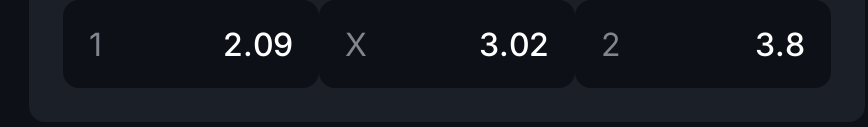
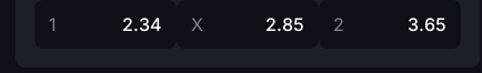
[223,24,367,64] 2.09 X -> [122,13,203,35] 2.34 X
[479,24,621,64] 3.02 2 -> [265,13,344,35] 2.85 2
[755,24,805,64] 3.8 -> [408,13,446,35] 3.65

